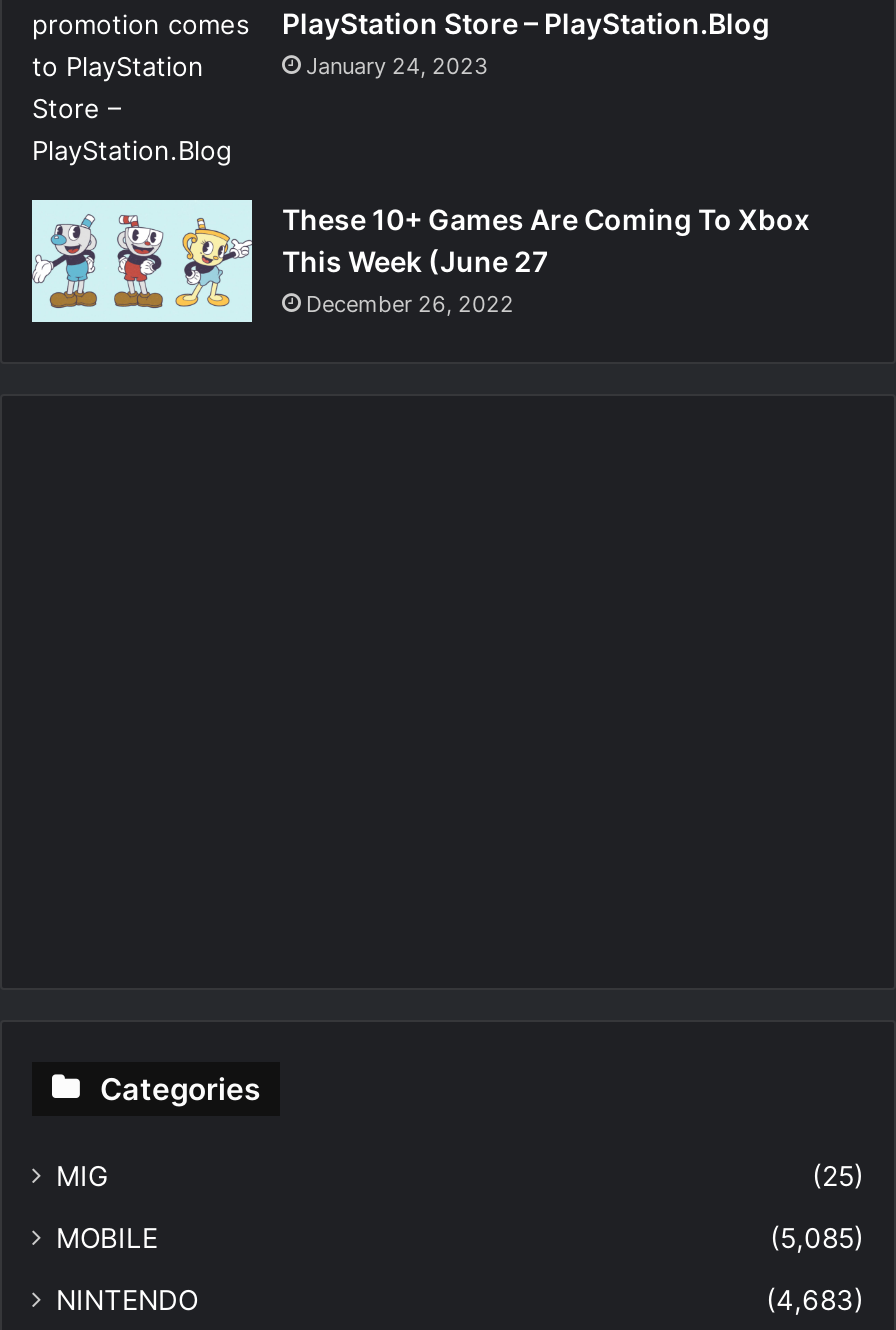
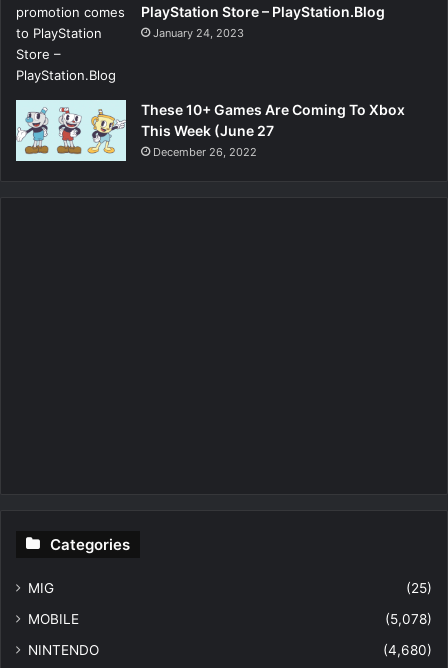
[770,1223,864,1255] (5,085) -> [385,611,432,627] (5,078)
[766,1285,864,1317] (4,683) -> [383,642,432,658] (4,680)

